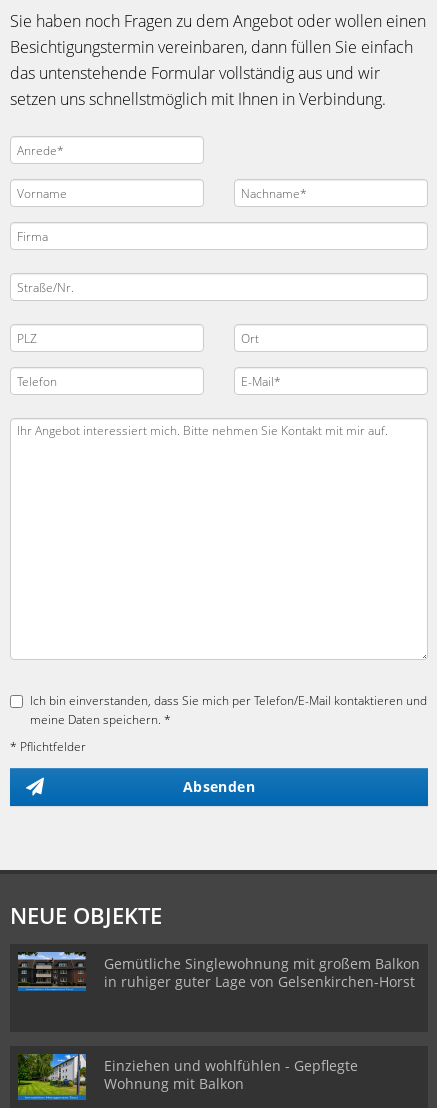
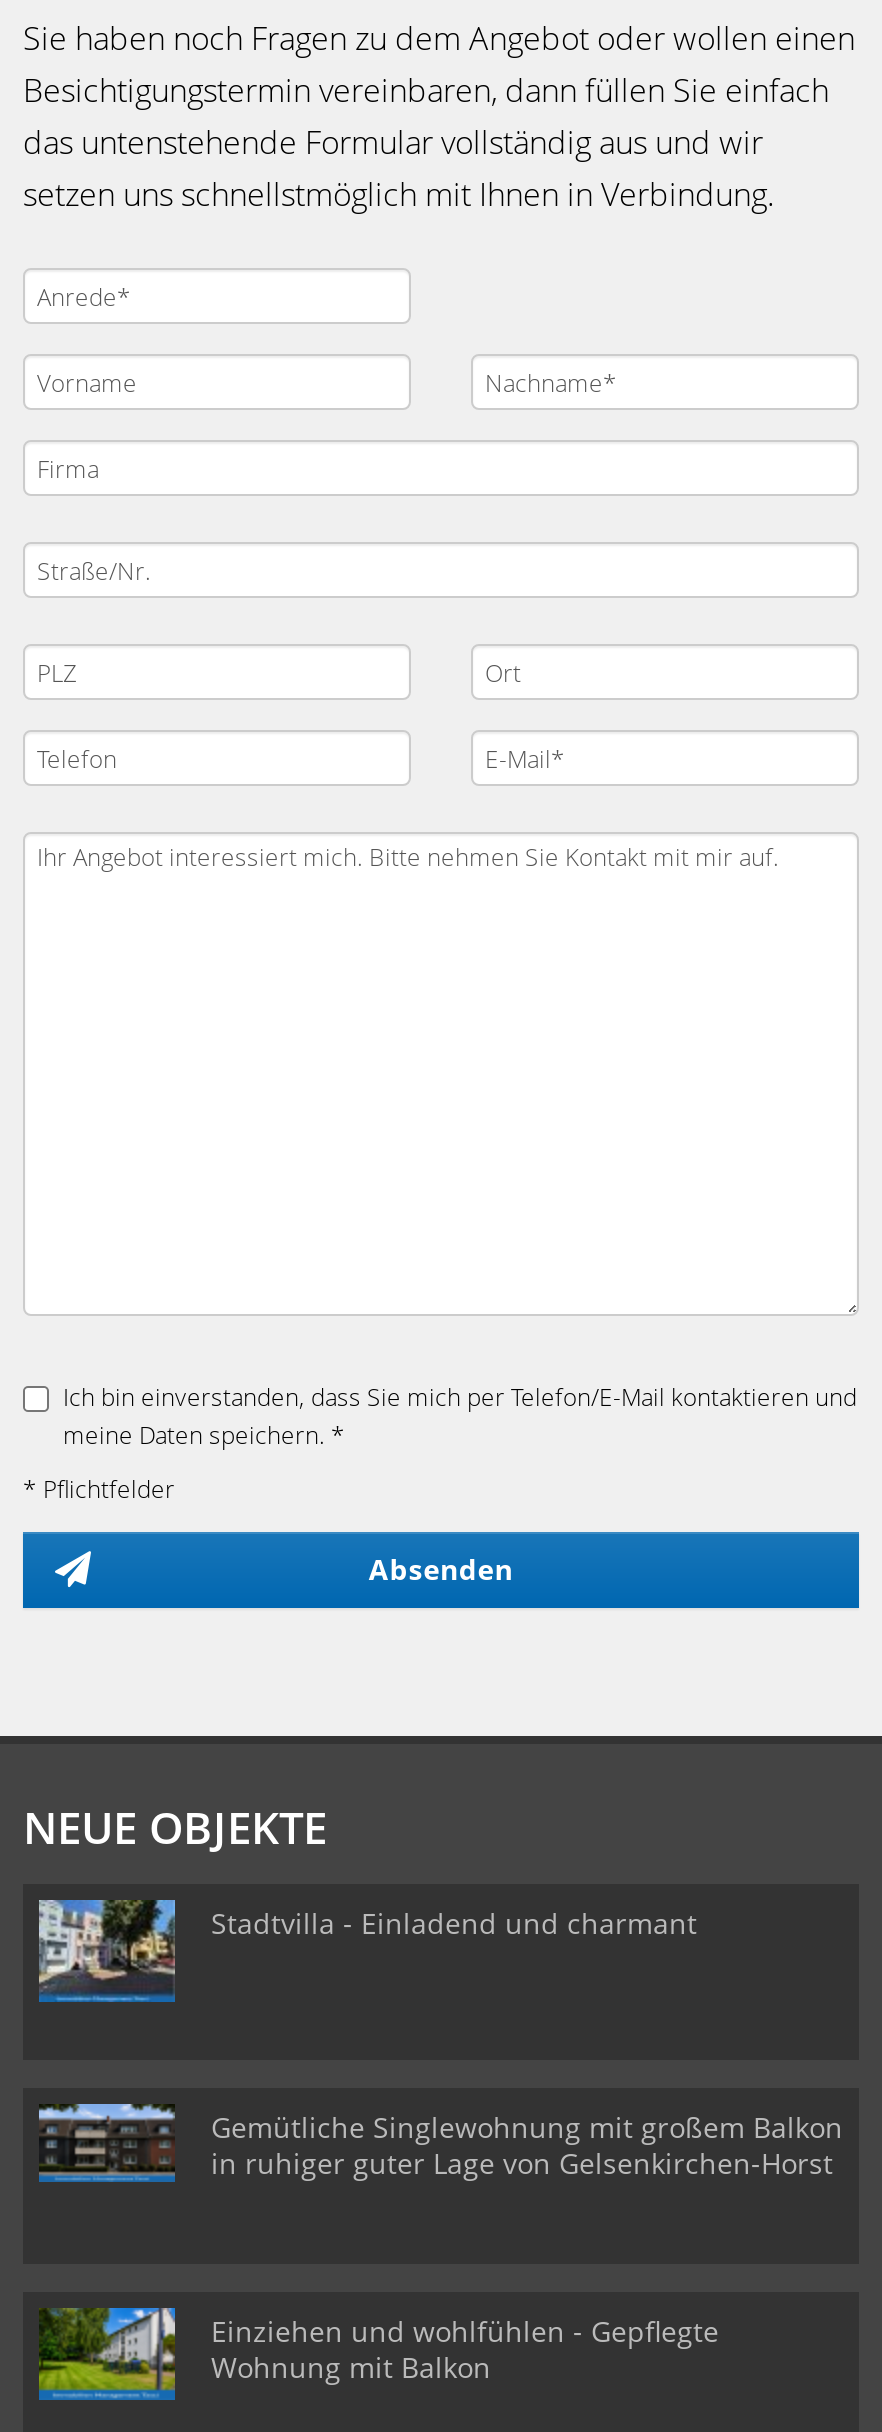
none -> [37,1898,697,2004] [image] | Stadtvilla - Einladend und charmant

